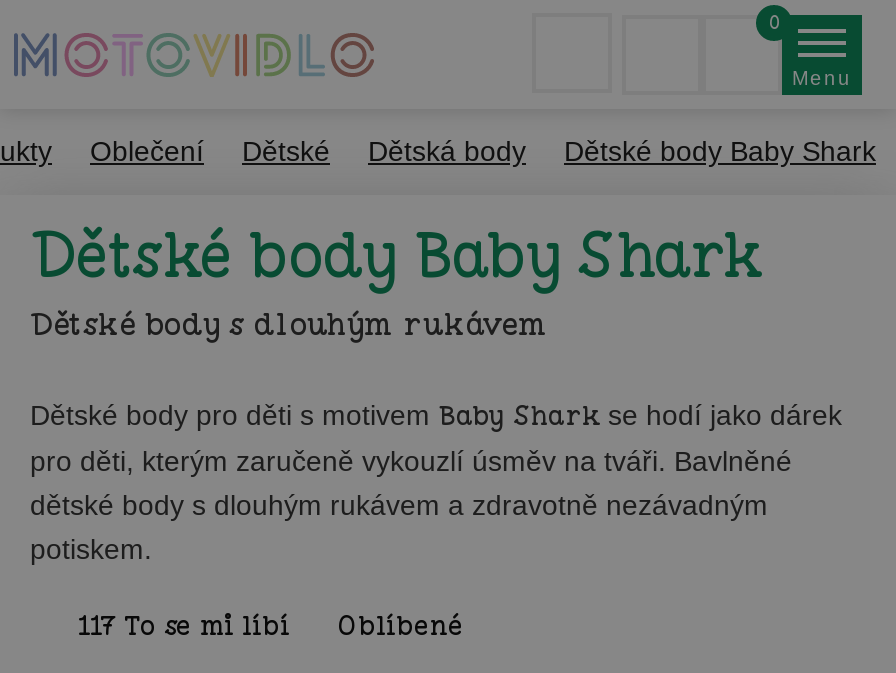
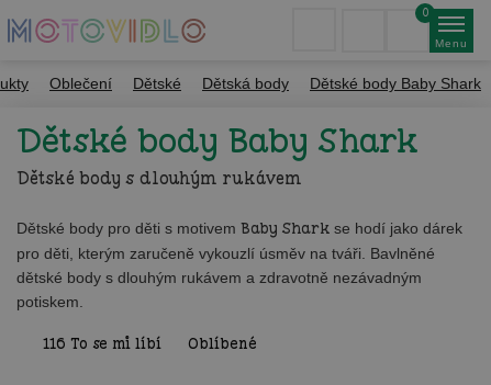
[78,608,464,642] 117 To se mi líbí Oblíbené -> [43,334,257,353] 116 To se mi líbí Oblíbené

